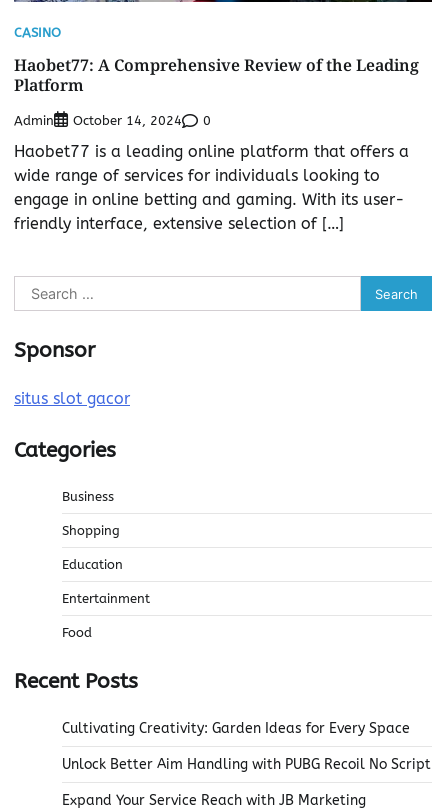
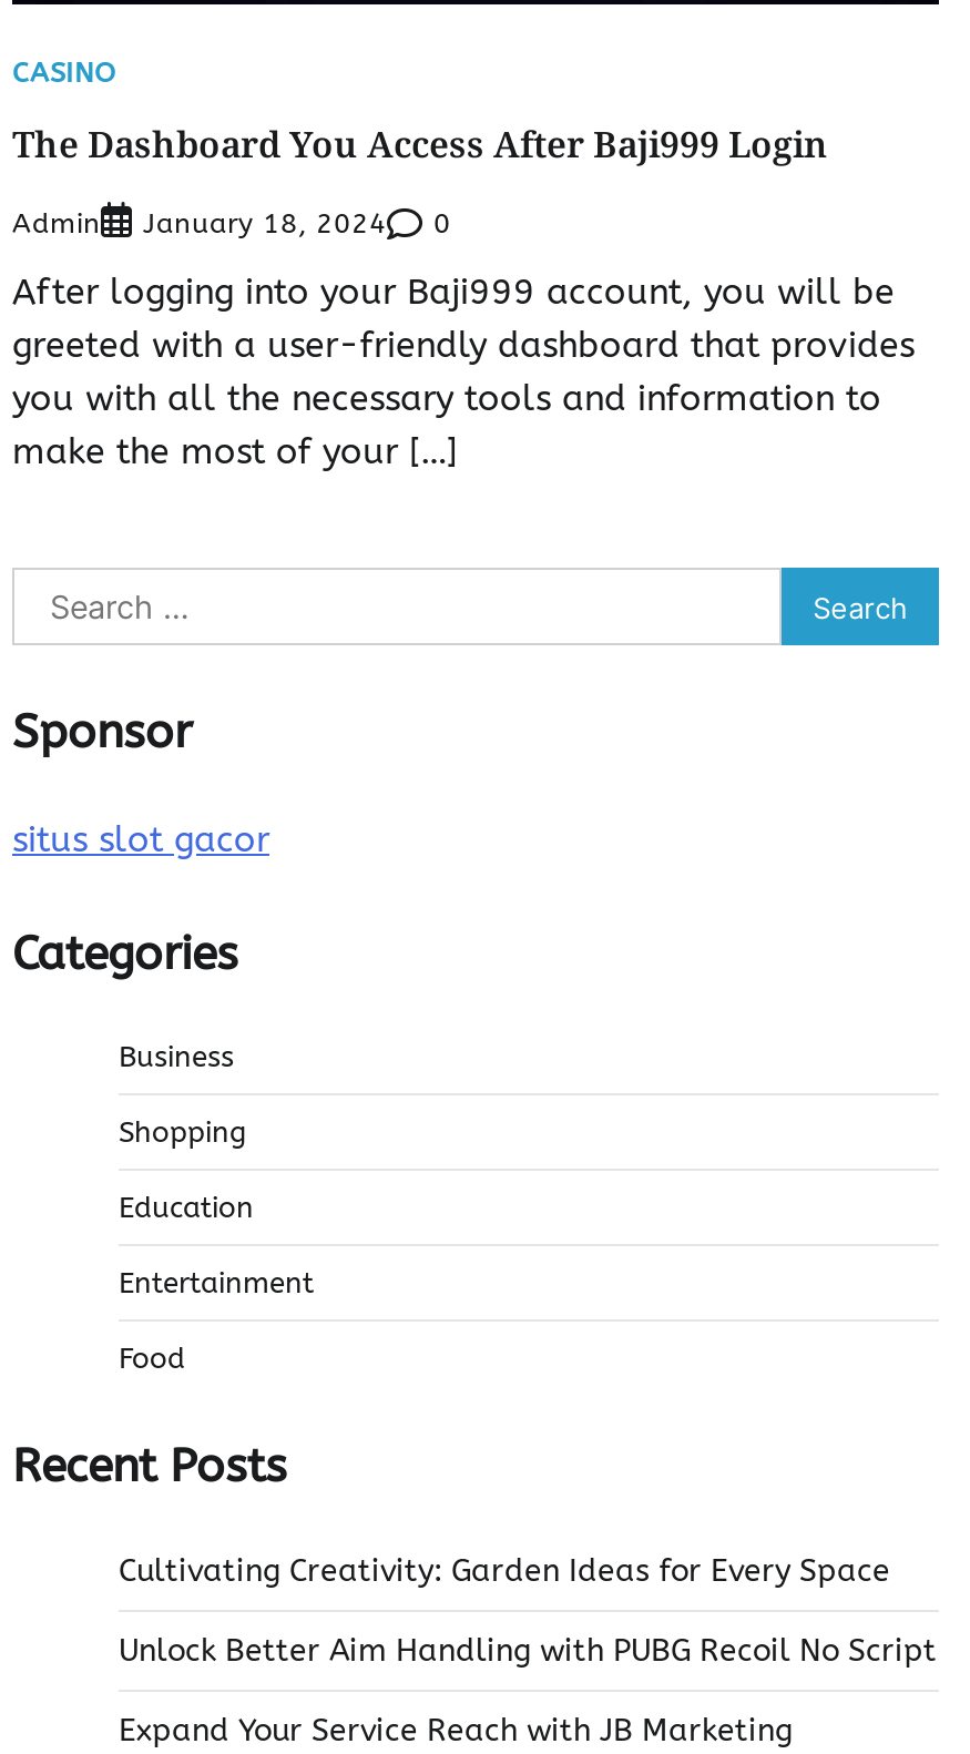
[14,54,419,96] Haobet77: A Comprehensive Review of the Leading | Platform -> [12,121,828,169] The Dashboard You Access After Baji999 Login
[14,113,211,128] Admin October 14, 2024 0 -> [12,206,451,241] Admin January 18, 2024 0
[14,142,409,233] Haobet77 is a leading online platform that offers a | wide range of services for individuals looking to | engage in online betting and gaming. With its user- | friendly interface, extensive selection of […] -> [12,272,915,473] After logging into your Baji999 account, you will be | greeted with a user-friendly dashboard that provides | you with all the necessary tools and information to | make the most of your […]

